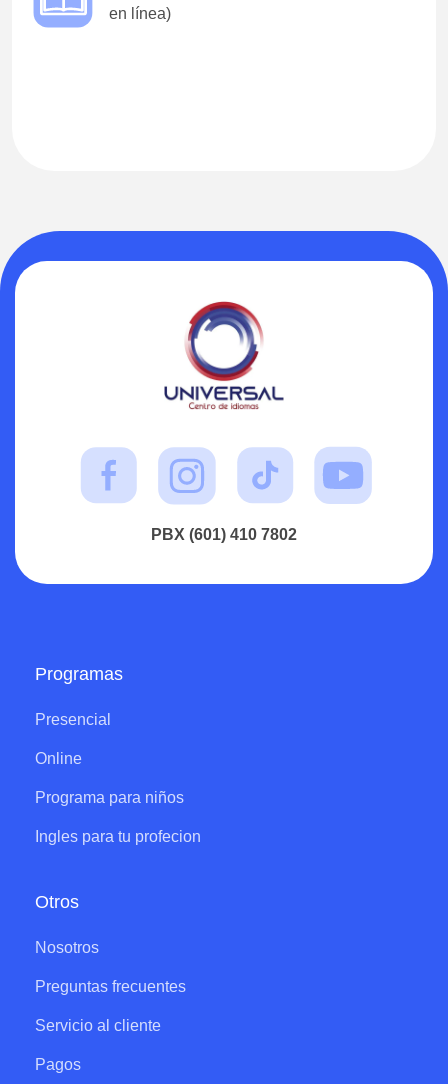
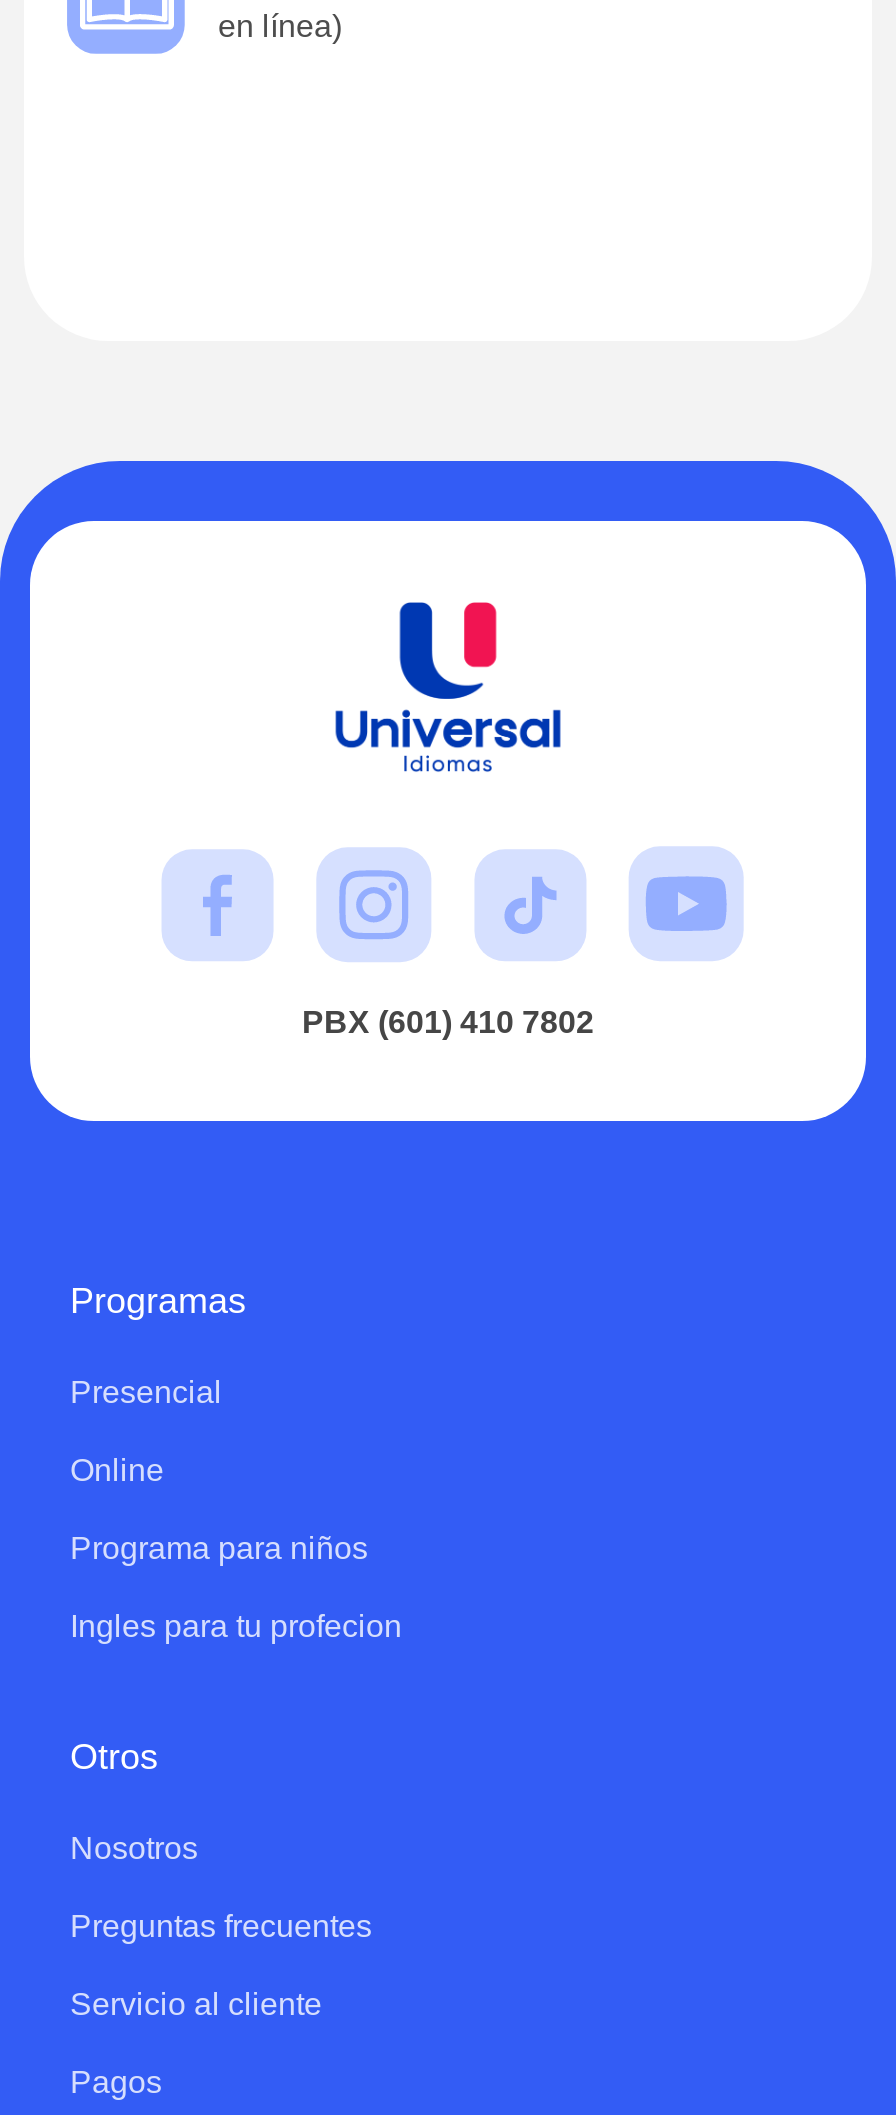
[163,300,285,410] [image] -> [334,601,564,773] [image]

